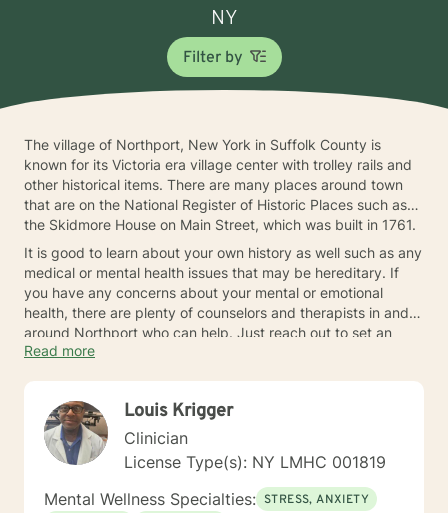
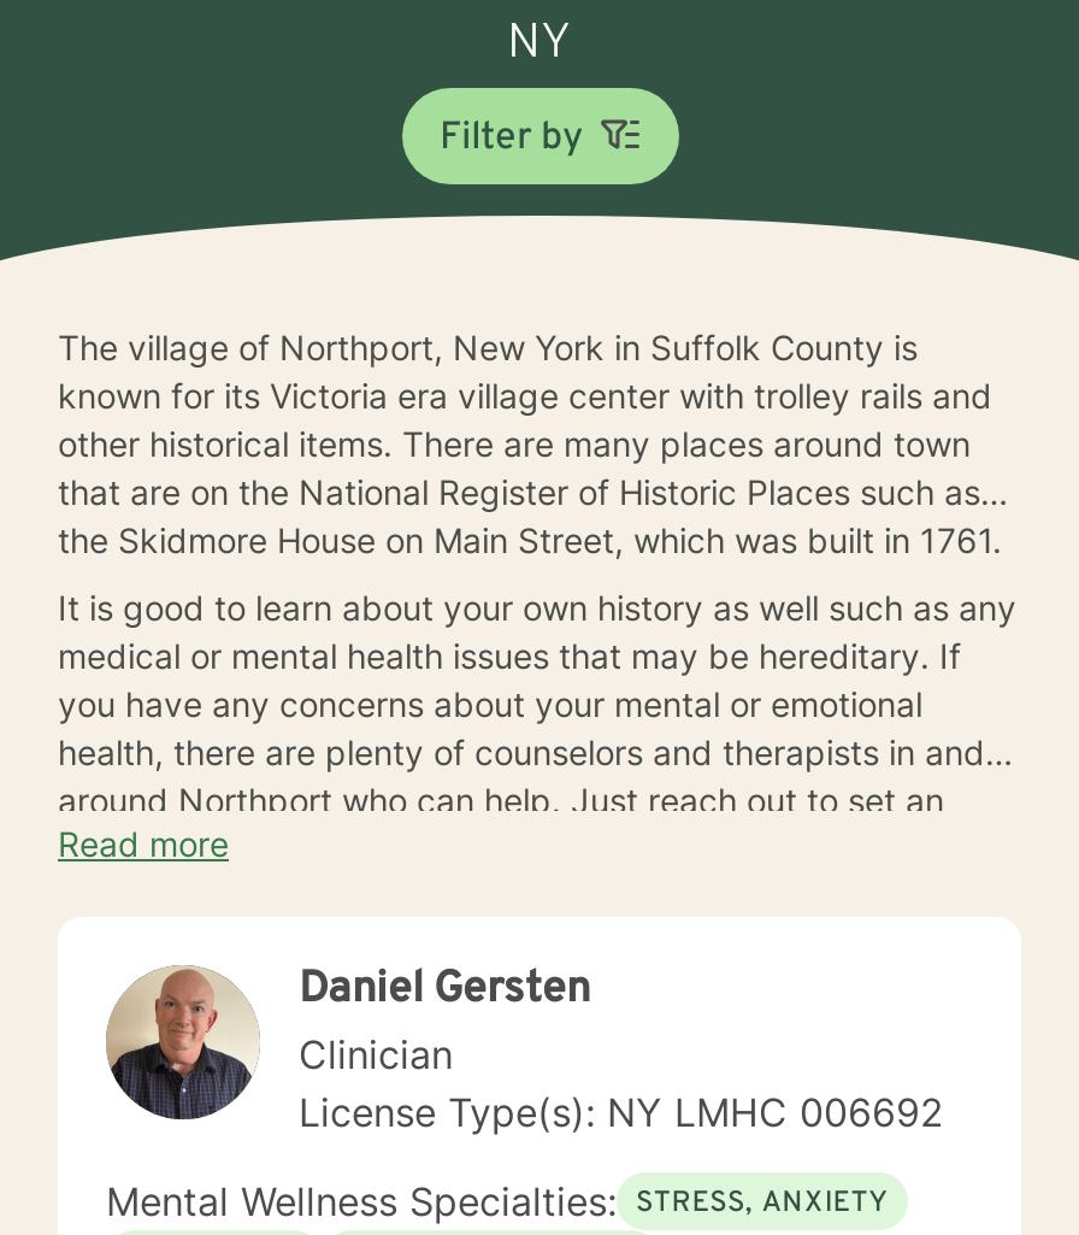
[45,400,233,465] [image] | Louis Krigger -> [106,963,590,1119] [image] | Daniel Gersten
[124,452,386,472] License Type(s): NY LMHC 001819 -> [299,1088,944,1136] License Type(s): NY LMHC 006692

